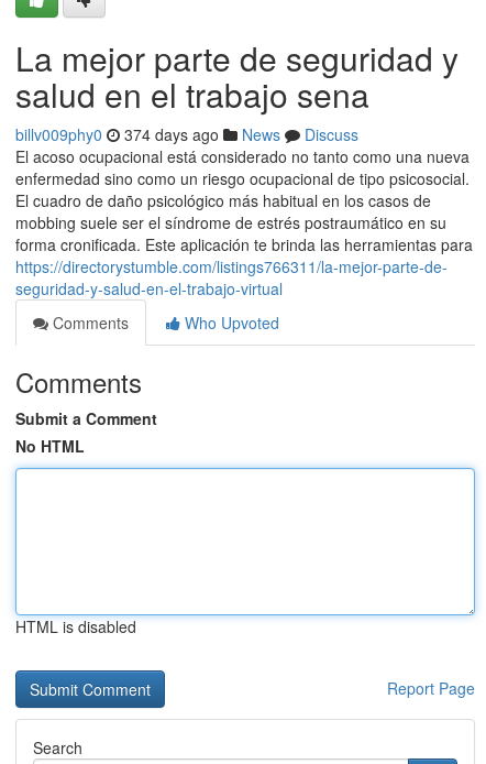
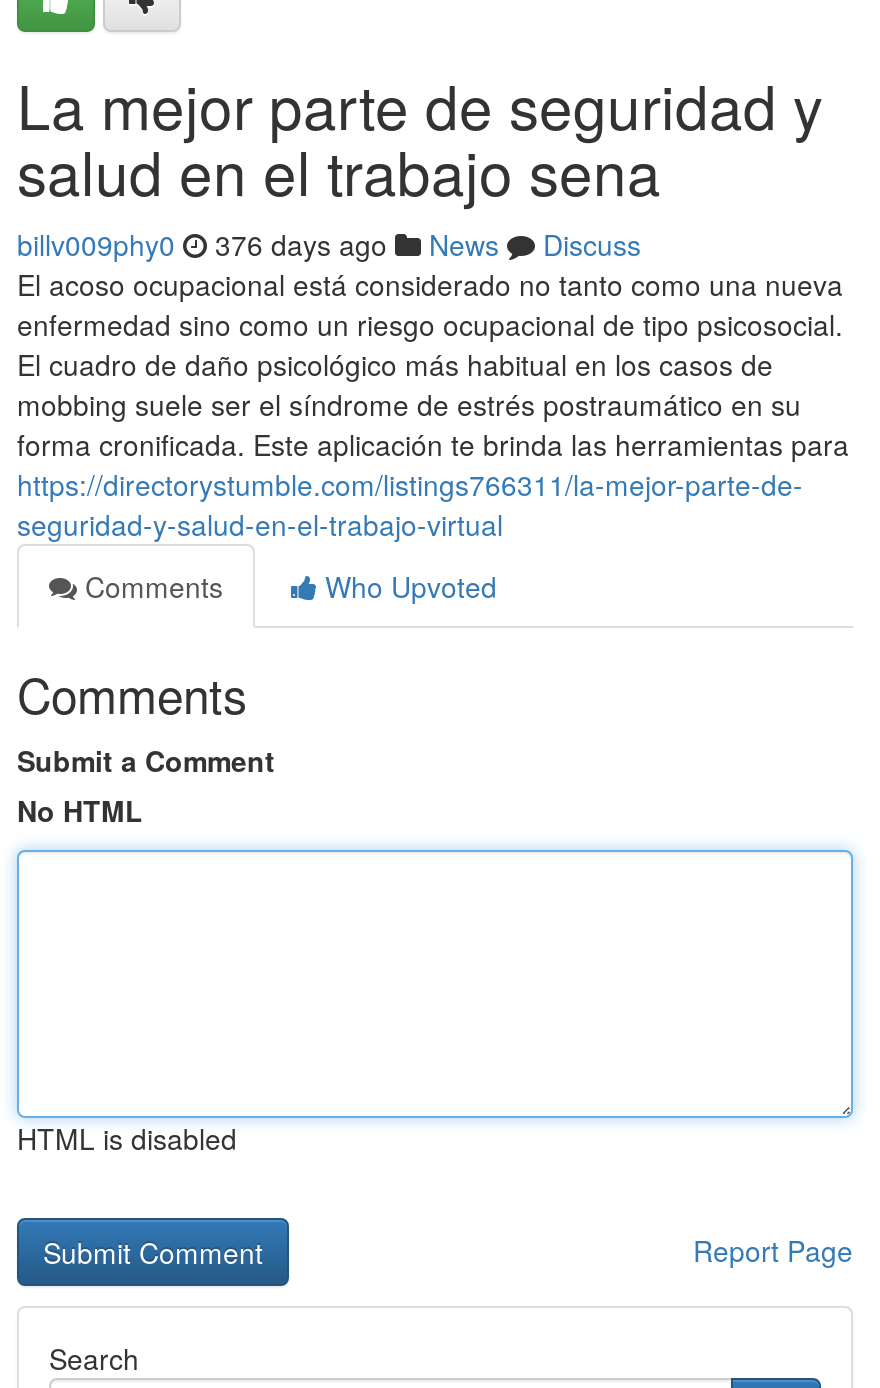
[124,123,219,145] 374 days ago -> [215,224,387,264] 376 days ago

